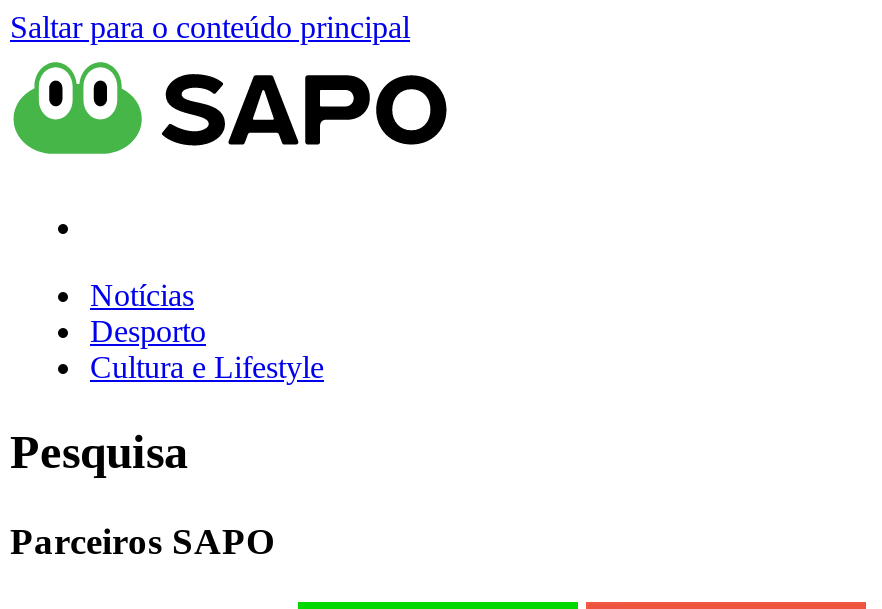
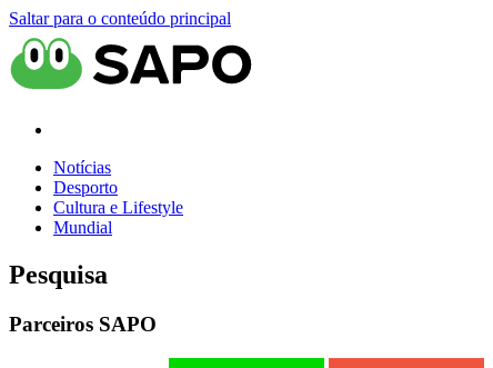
none -> [53,218,112,237] Mundial

